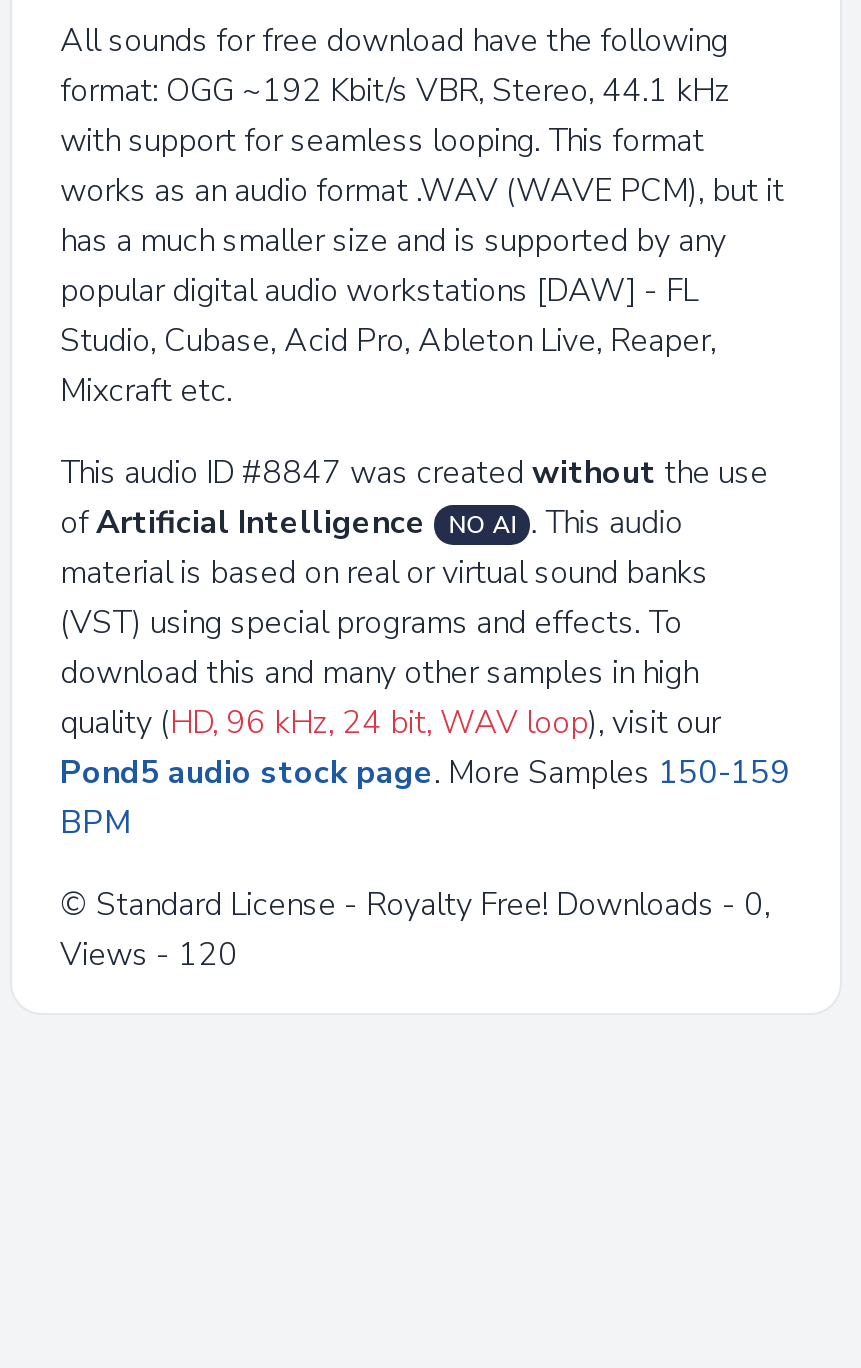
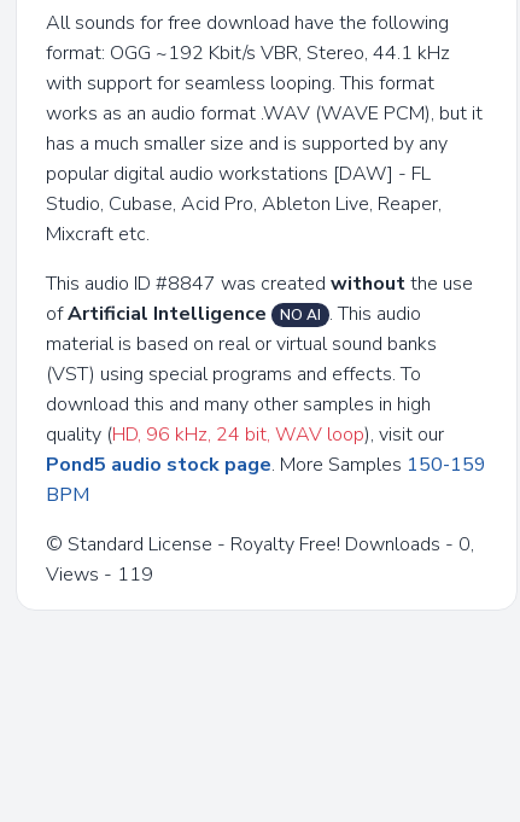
[60,934,238,978] Views - 120 -> [46,562,153,588] Views - 119

